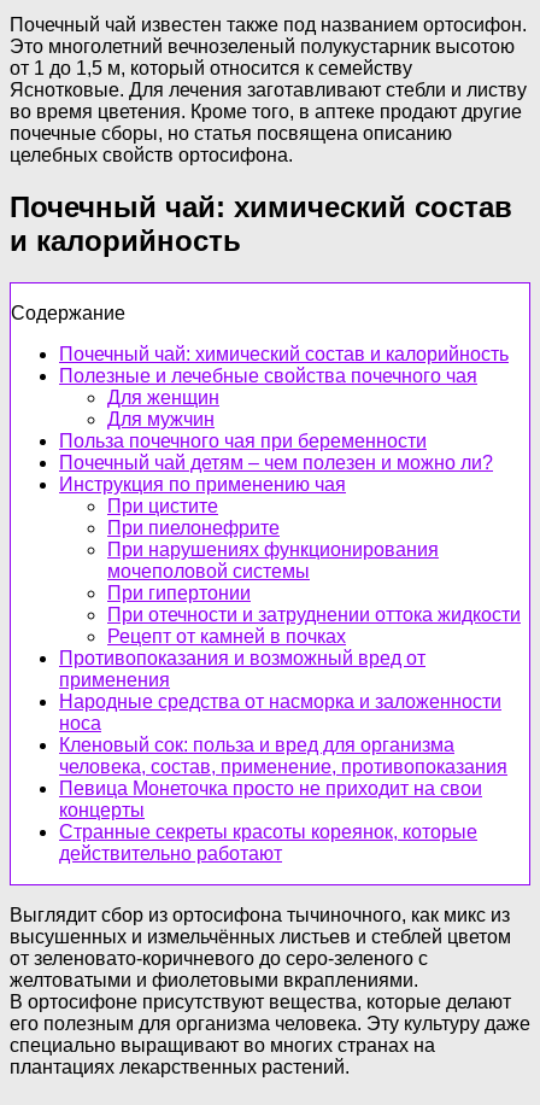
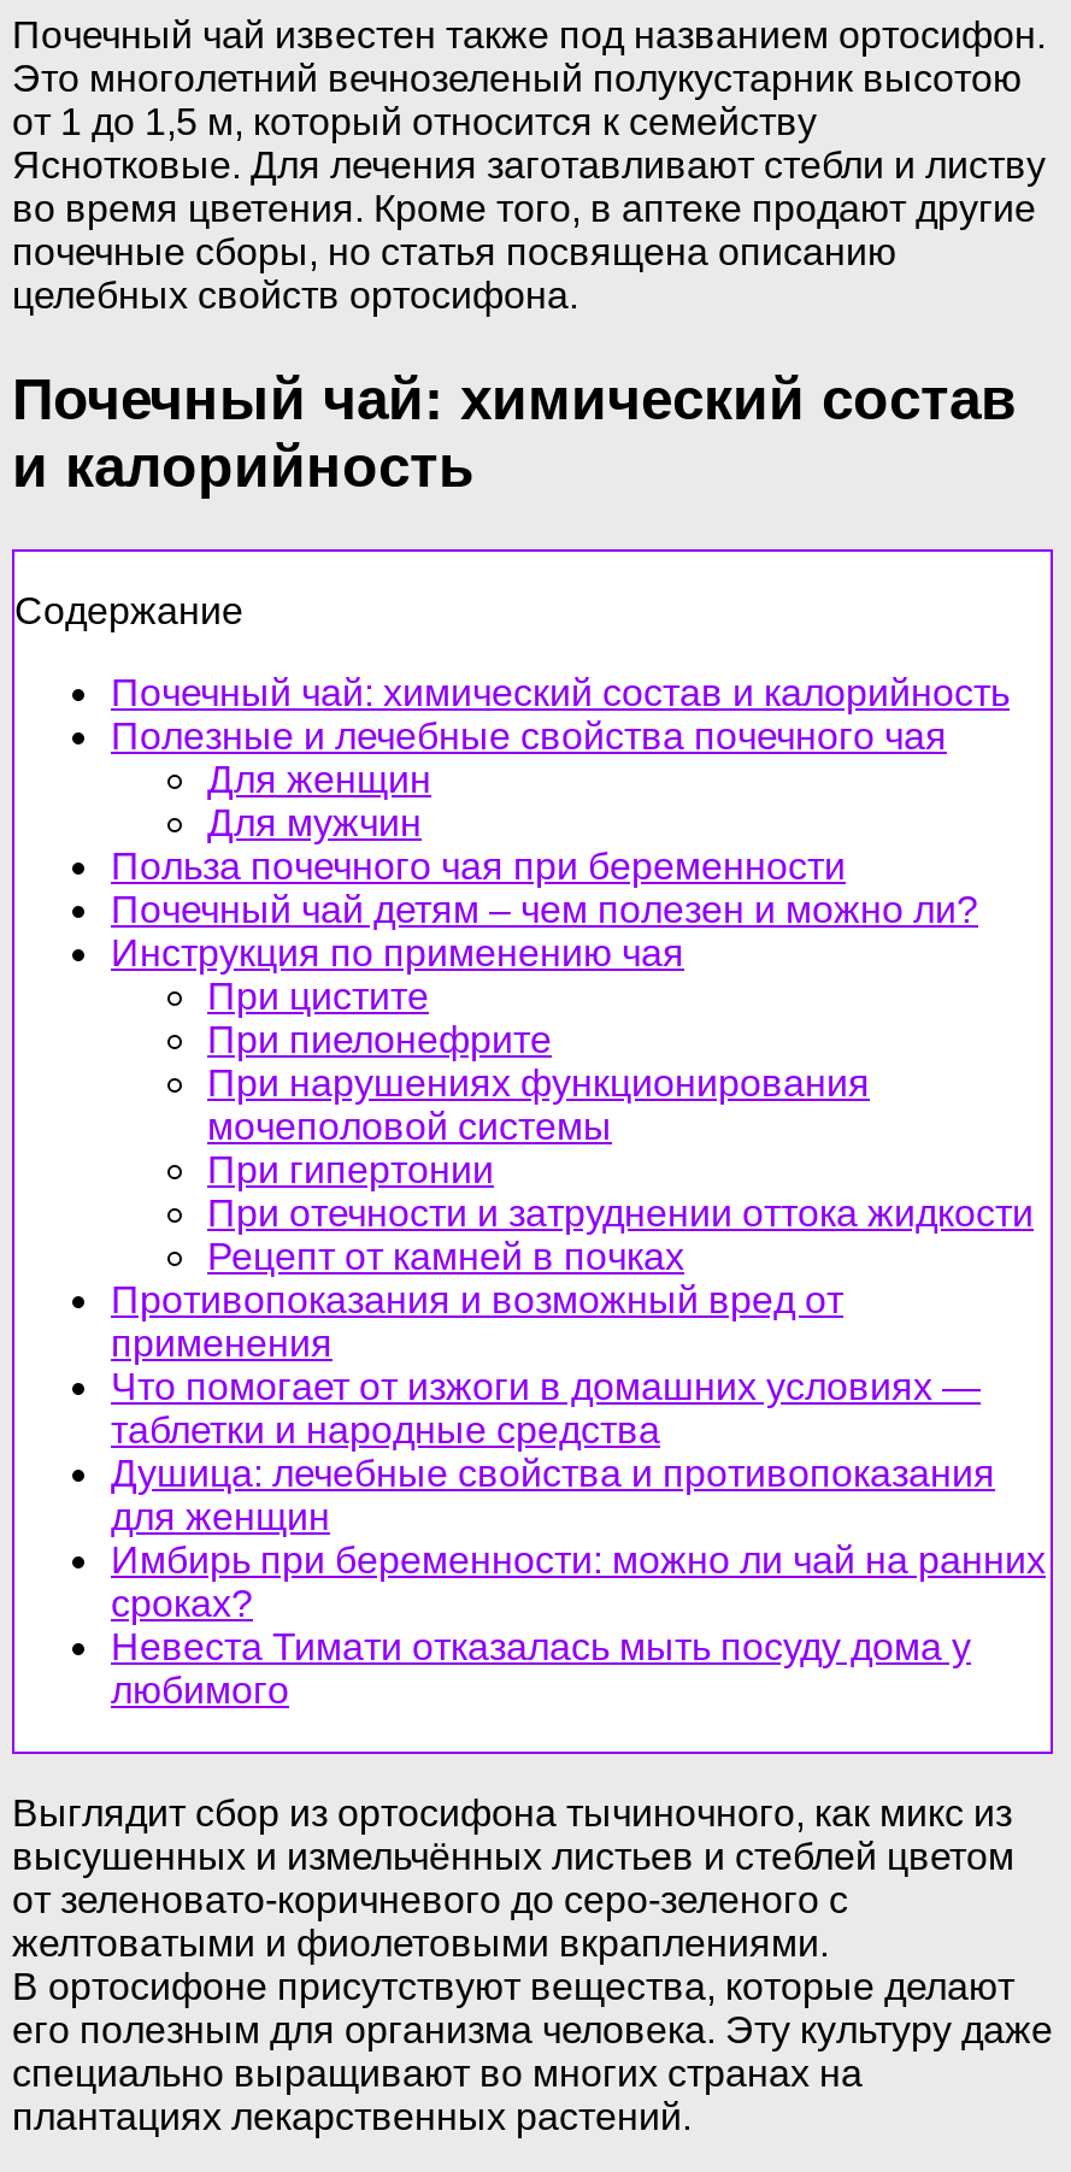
[59,691,507,863] Народные средства от насморка и заложенности | носа | Кленовый сок: польза и вред для организма | человека, состав, применение, противопоказания | Певица Монеточка просто не приходит на свои | концерты | Странные секреты красоты кореянок, которые | действительно работают -> [111,1365,1046,1710] Что помогает от изжоги в домашних условиях — | таблетки и народные средства | Душица: лечебные свойства и противопоказания | для женщин | Имбирь при беременности: можно ли чай на ранних | сроках? | Невеста Тимати отказалась мыть посуду дома у | любимого

